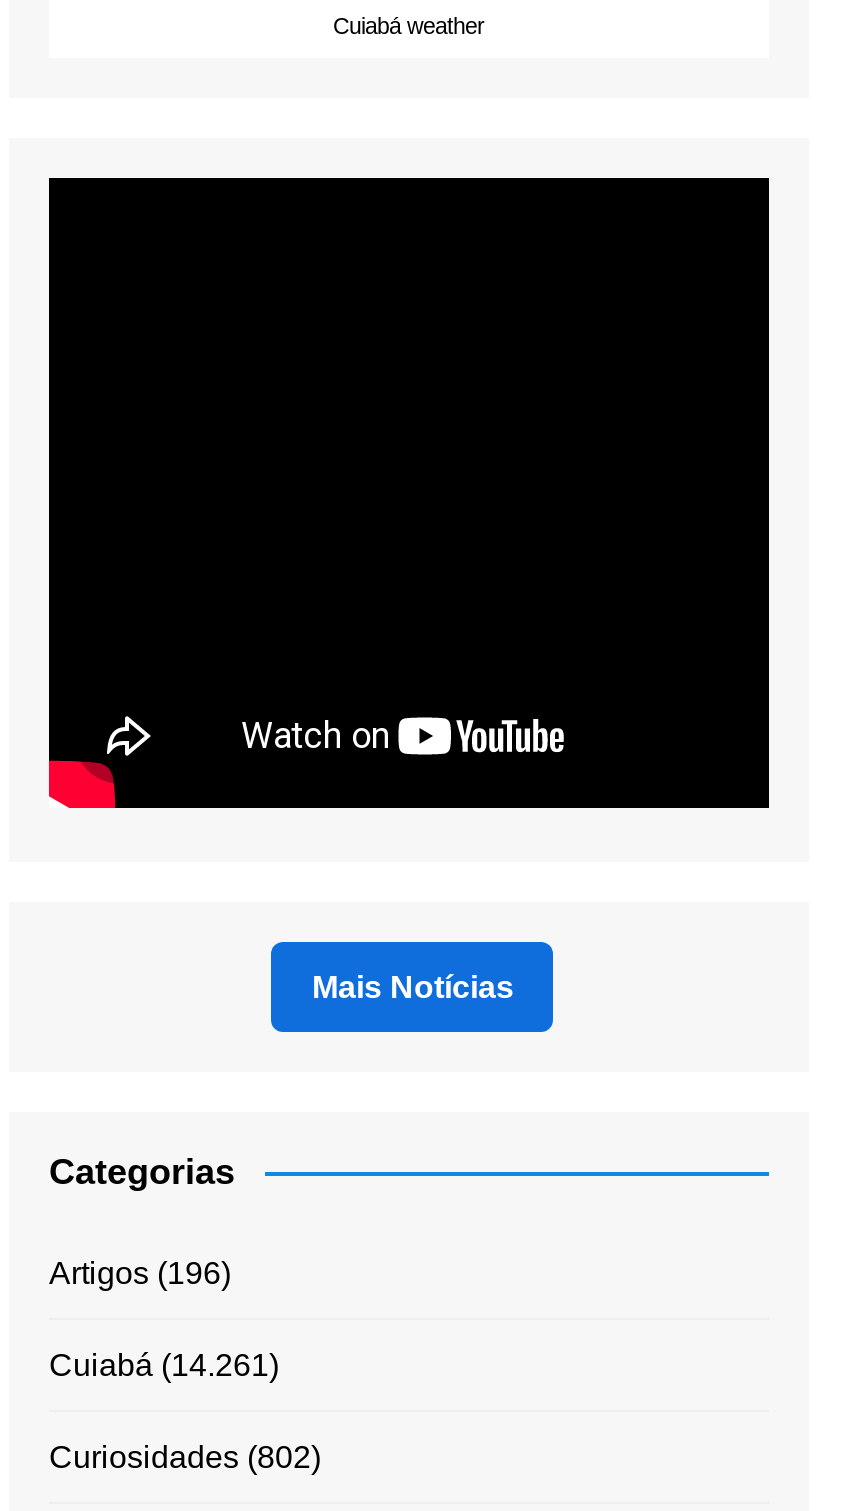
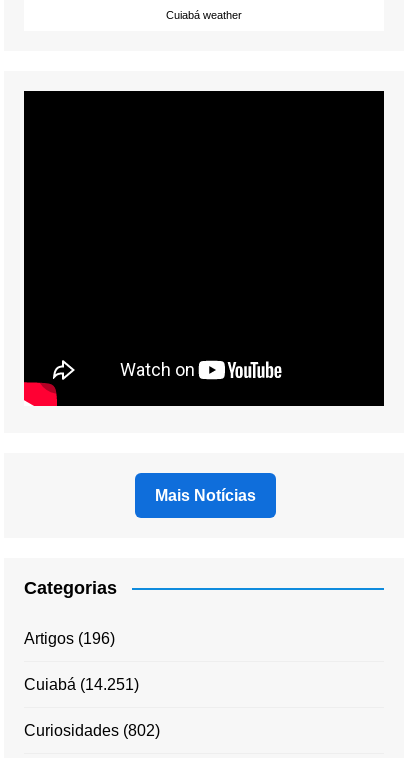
[49,1348,279,1382] Cuiabá (14.261) -> [24,676,139,693] Cuiabá (14.251)

